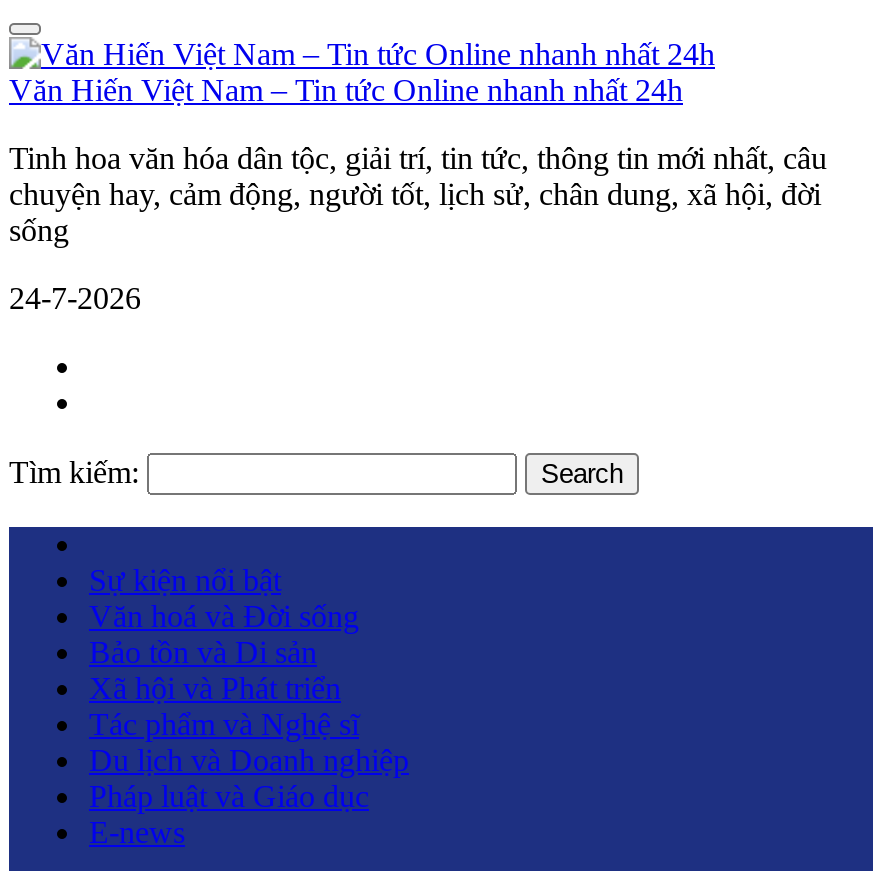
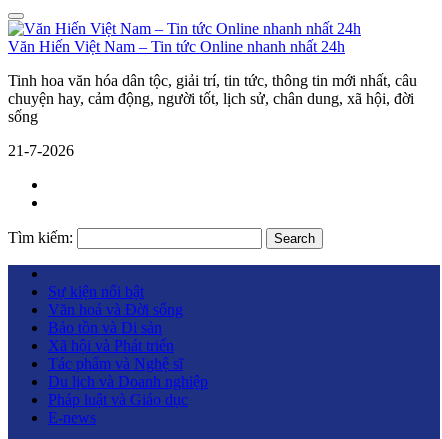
[9,281,141,315] 24-7-2026 -> [8,142,74,159] 21-7-2026

